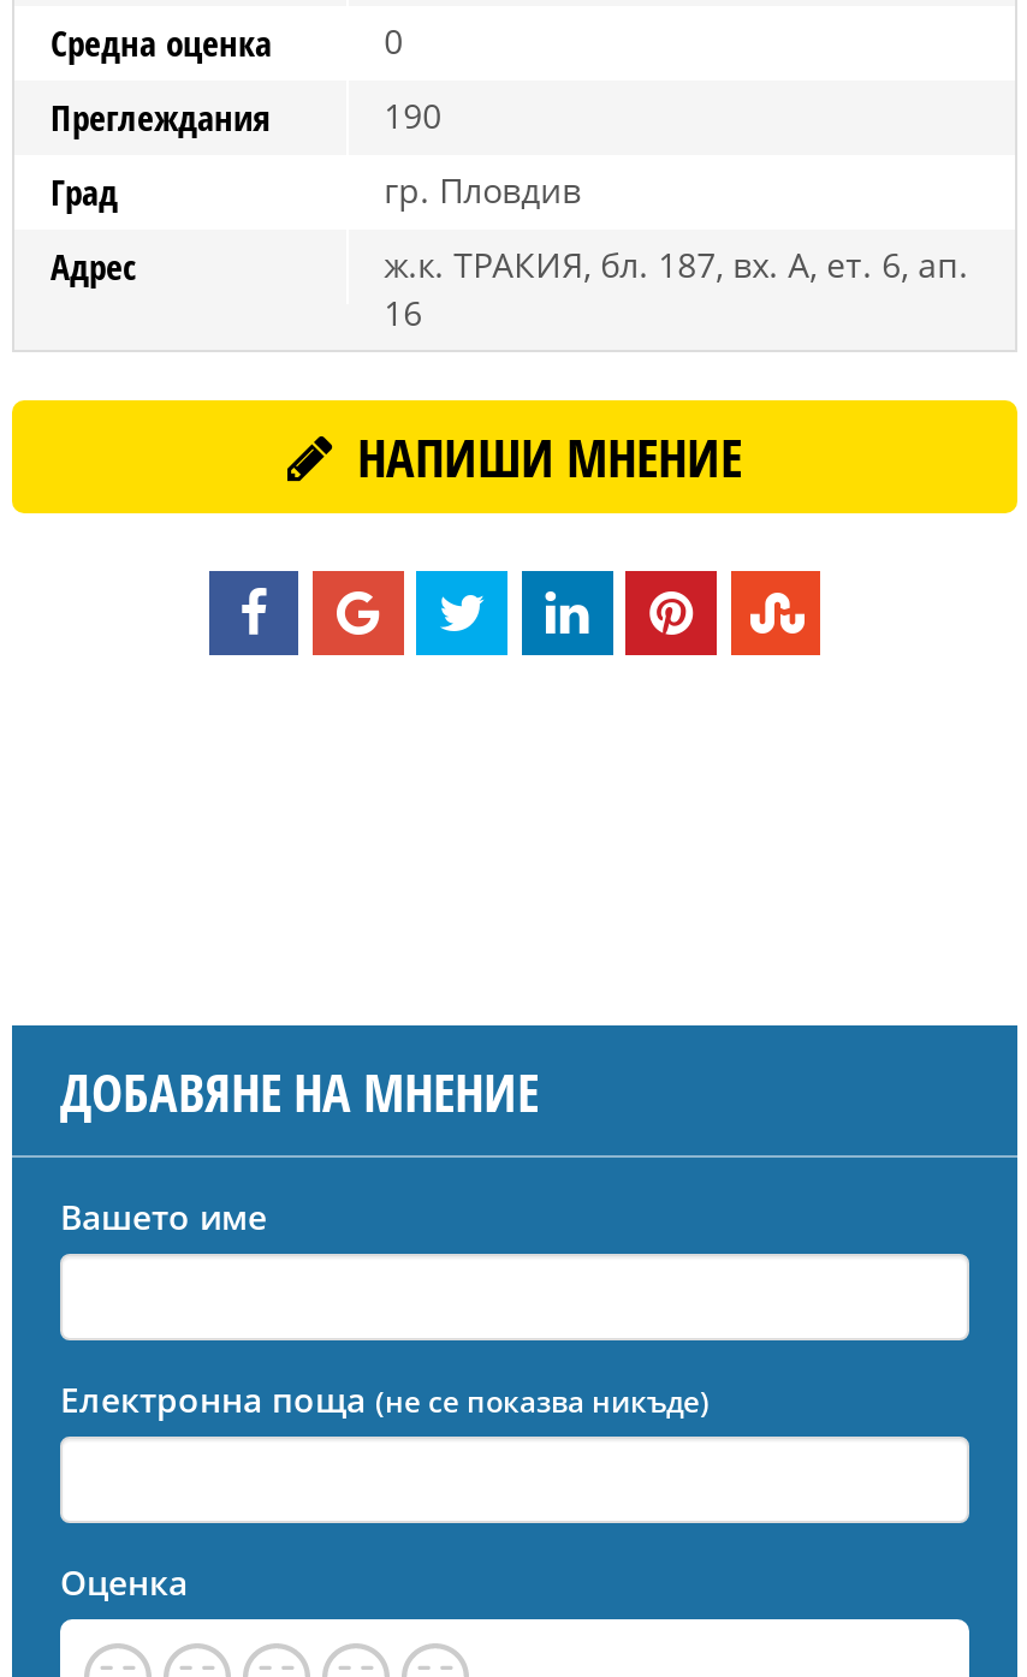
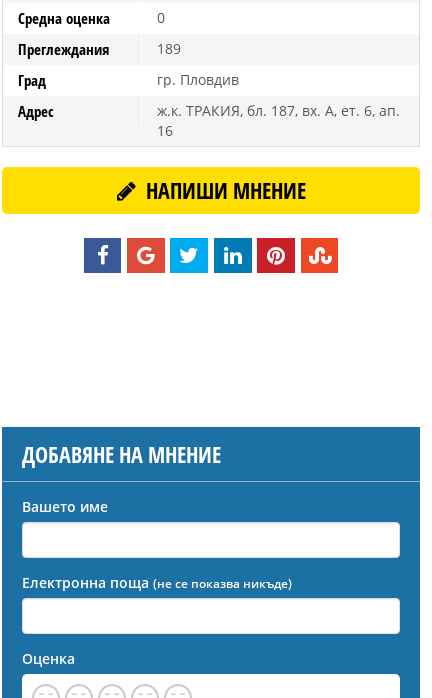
[384,93,442,138] 190 -> [157,39,181,58] 189

